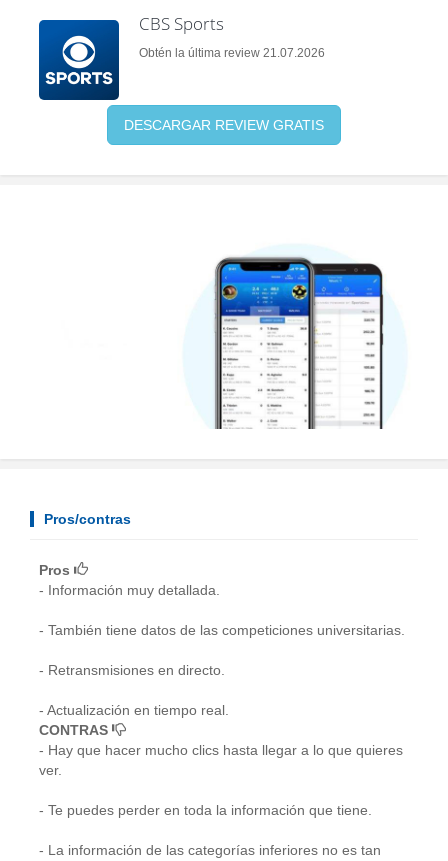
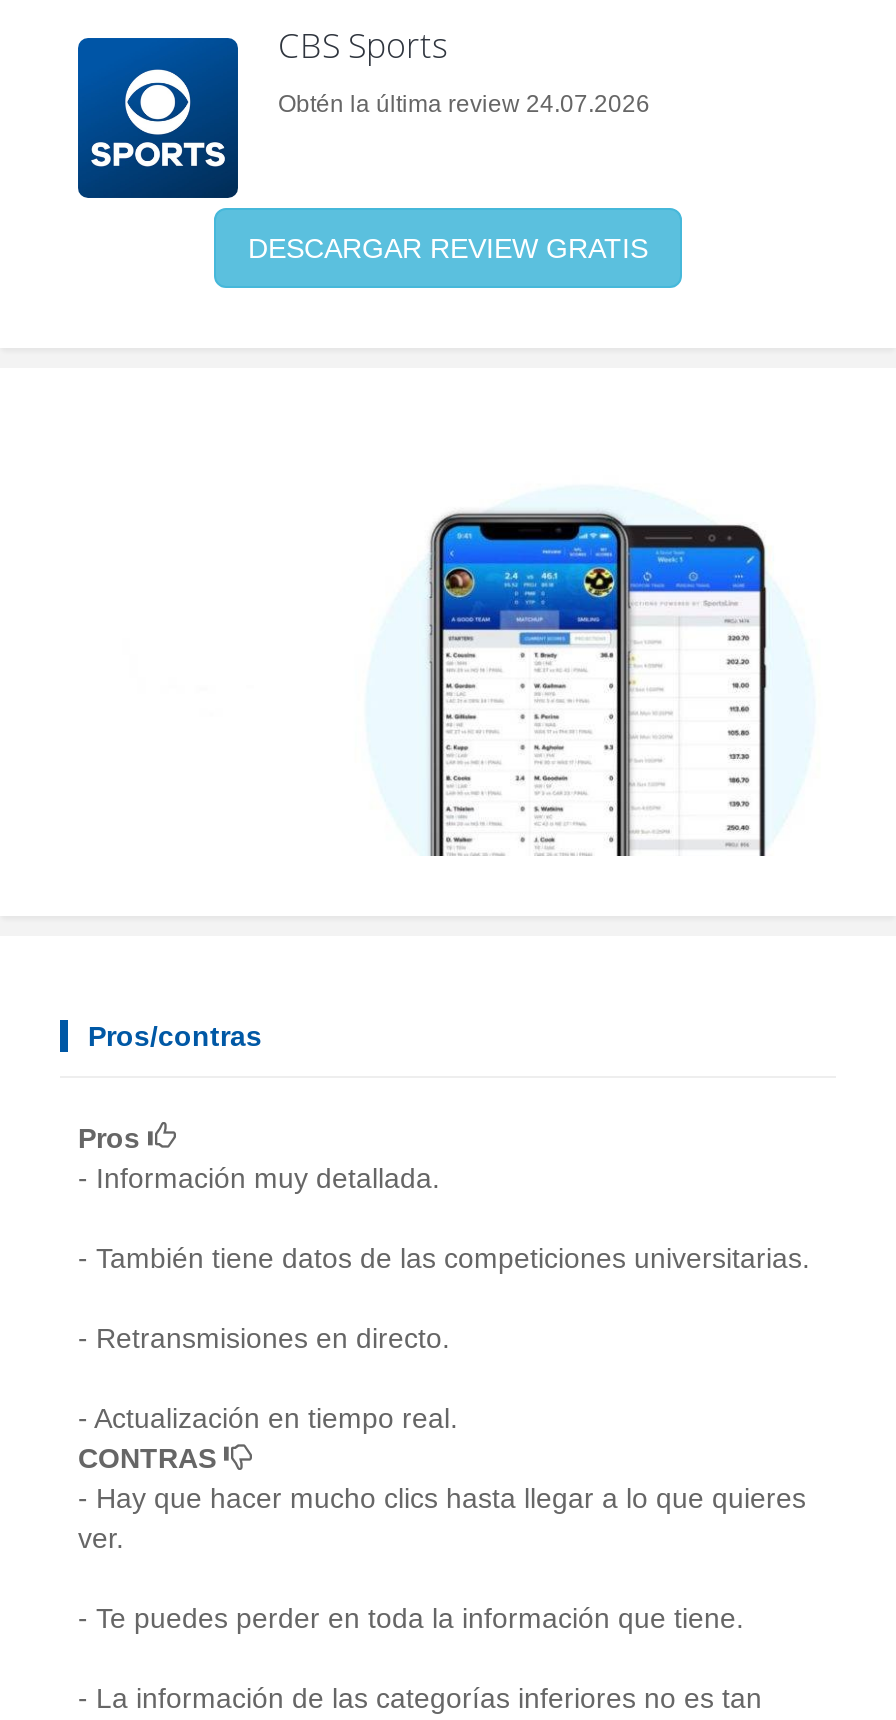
[139,46,325,60] Obtén la última review 21.07.2026 -> [278,90,650,118] Obtén la última review 24.07.2026

